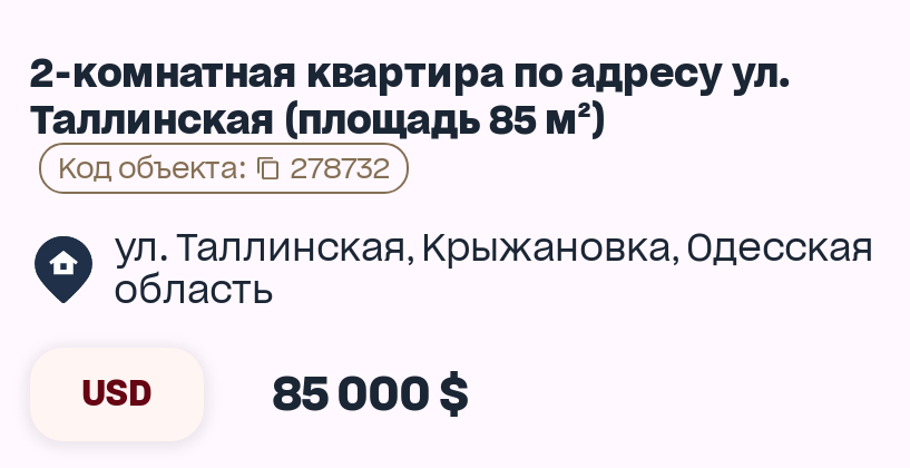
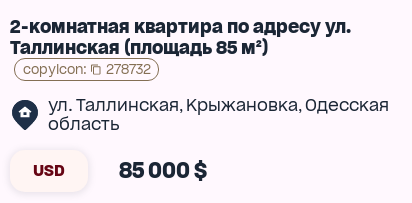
[58,149,247,185] Код объекта: -> [22,61,86,77] copyIcon:

